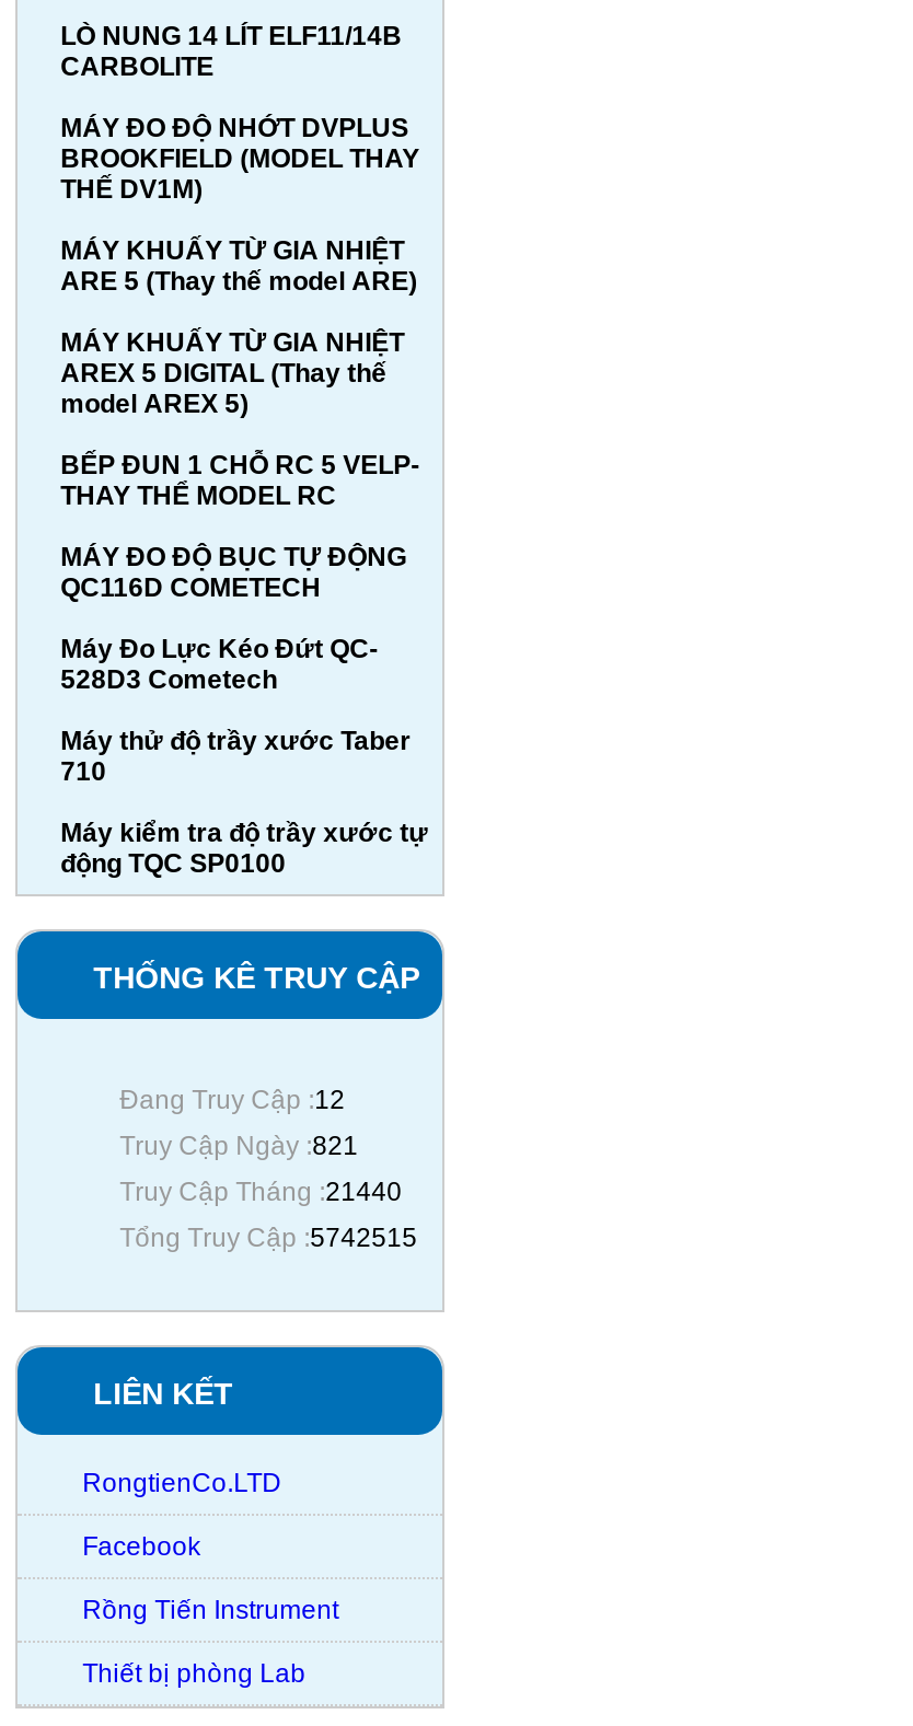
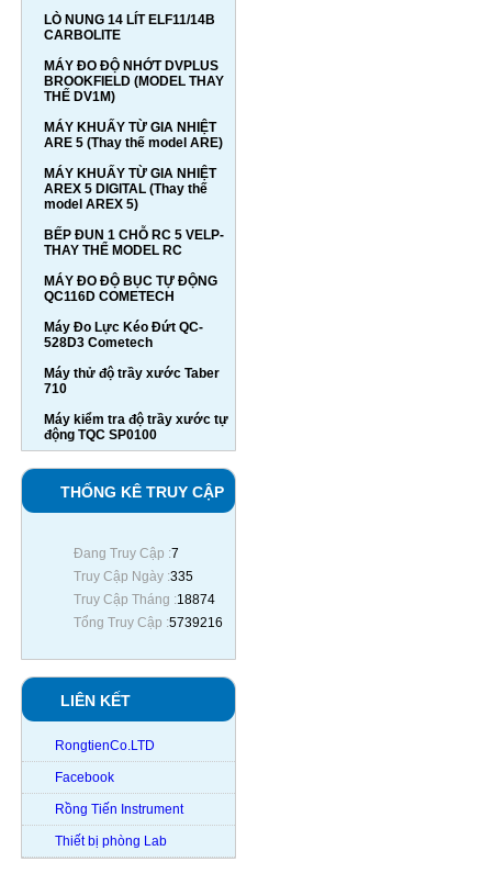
[120,1085,345,1115] Đang Truy Cập : 12 -> [73,546,179,561] Đang Truy Cập : 7
[120,1131,358,1161] Truy Cập Ngày : 821 -> [73,569,193,584] Truy Cập Ngày : 335
[120,1177,402,1207] Truy Cập Tháng : 21440 -> [73,592,215,607] Truy Cập Tháng : 18874
[120,1223,417,1253] Tổng Truy Cập : 5742515 -> [73,615,222,630] Tổng Truy Cập : 5739216

